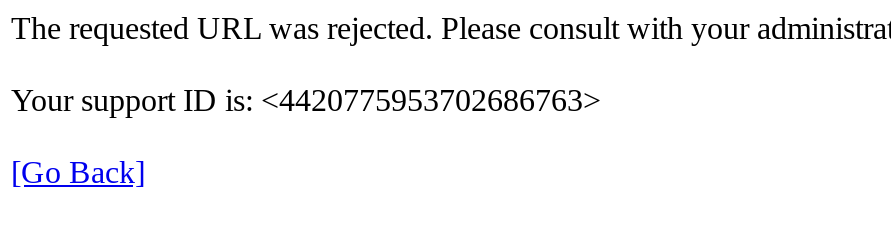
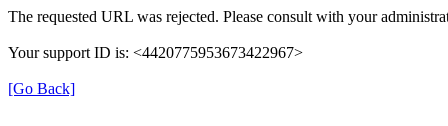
[11,83,601,117] Your support ID is: <4420775953702686763> -> [8,44,303,61] Your support ID is: <4420775953673422967>

